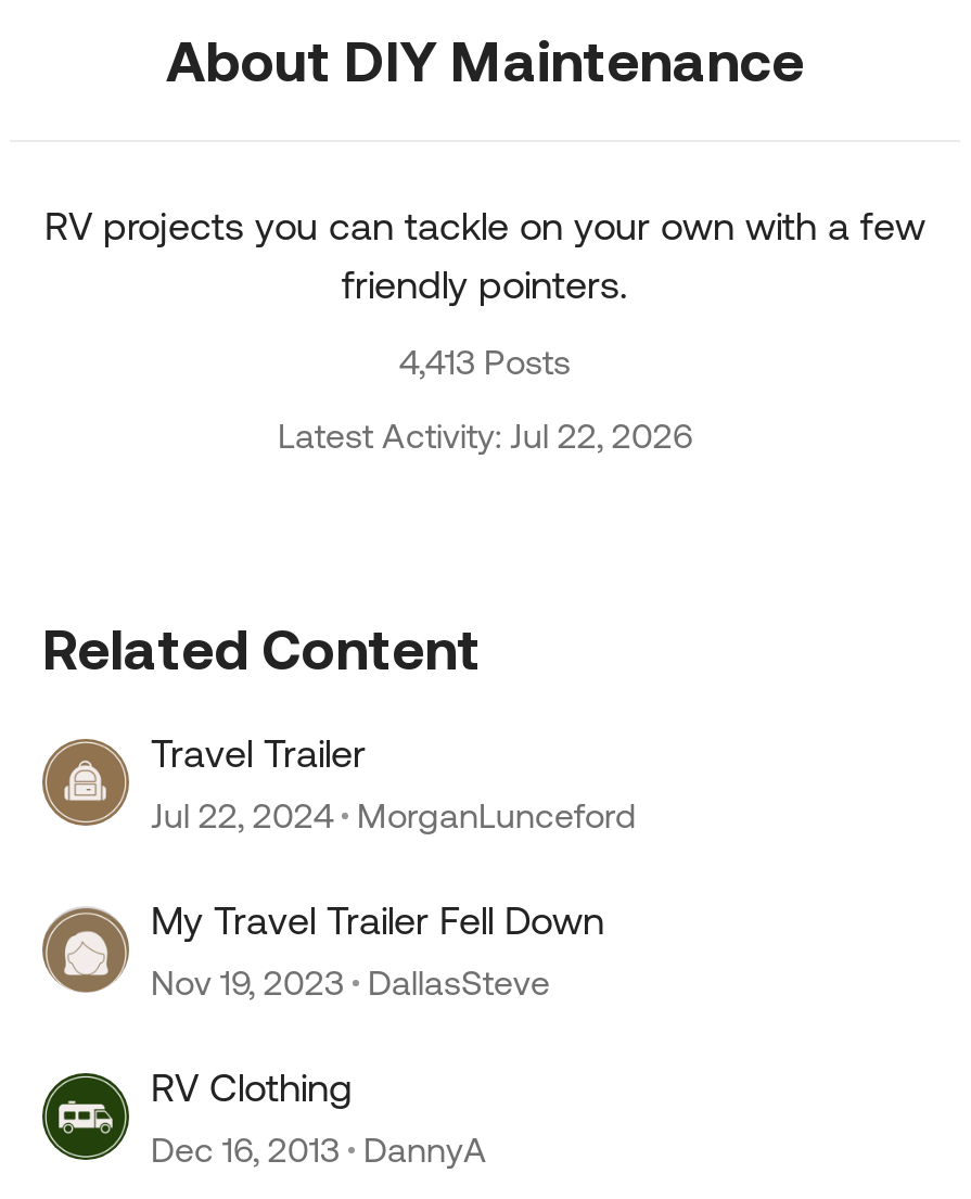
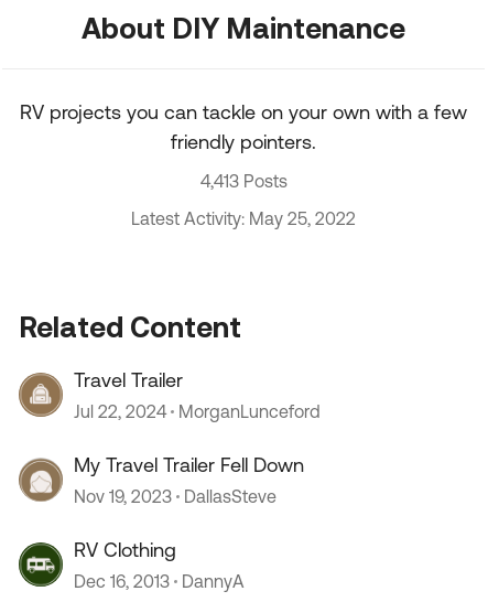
[278,416,692,455] Latest Activity: Jul 22, 2026 -> [131,208,356,228] Latest Activity: May 25, 2022

